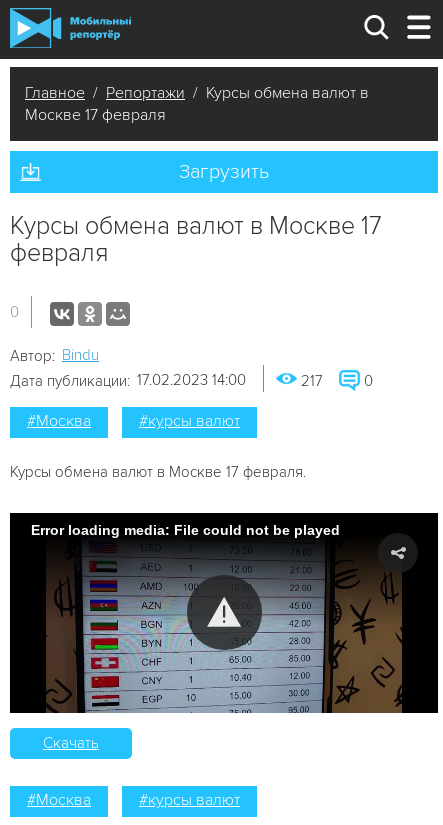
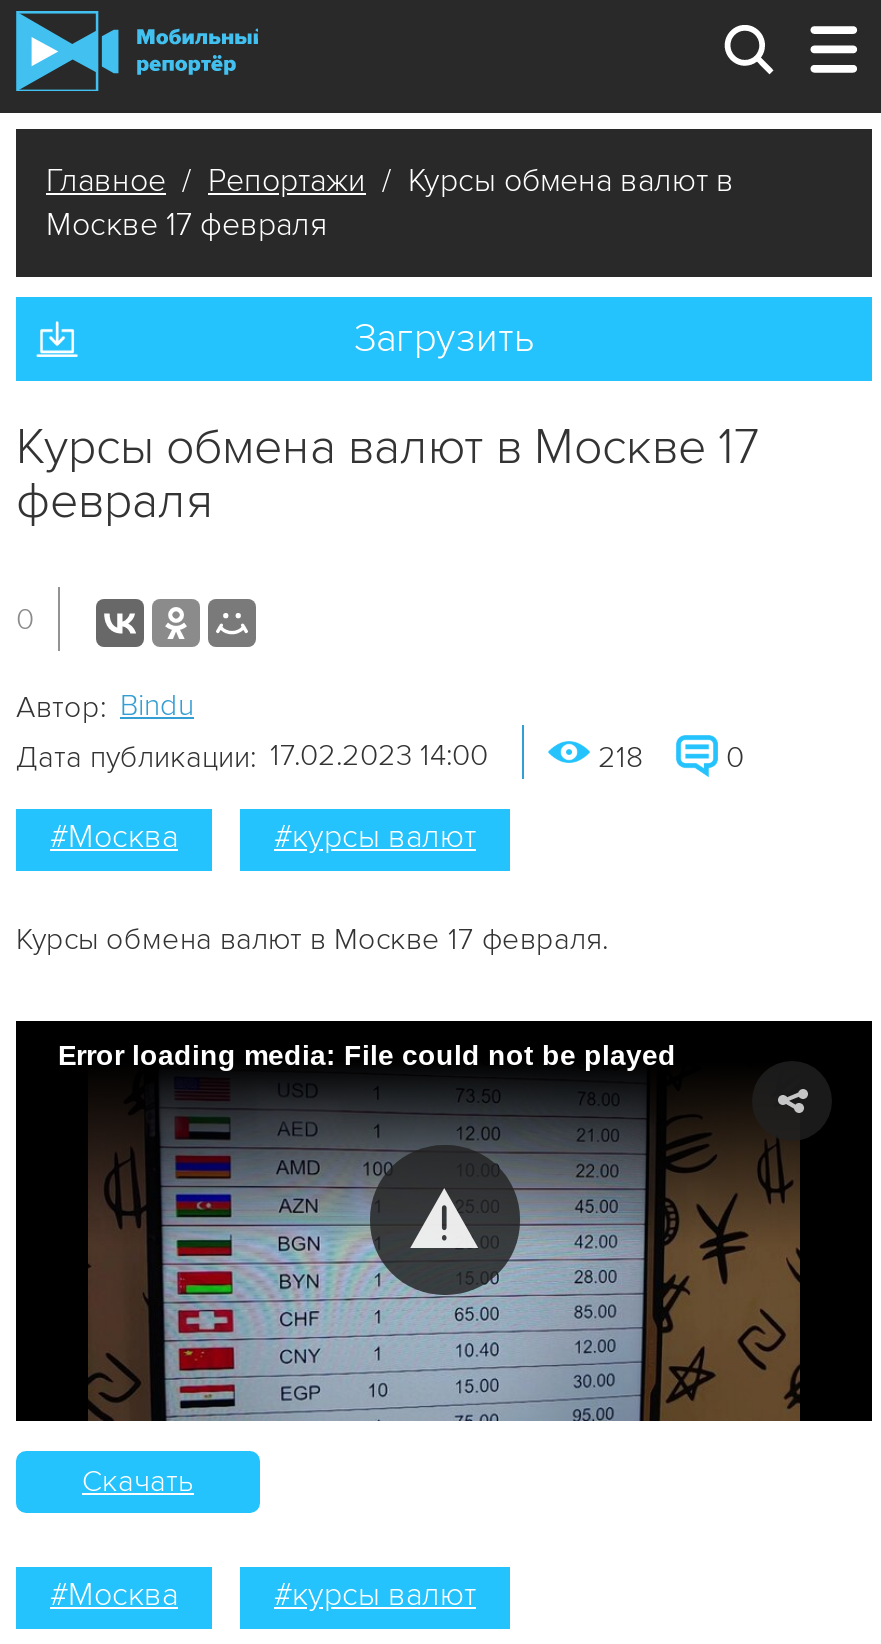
[301,372,323,390] 217 -> [598,738,644,774] 218

